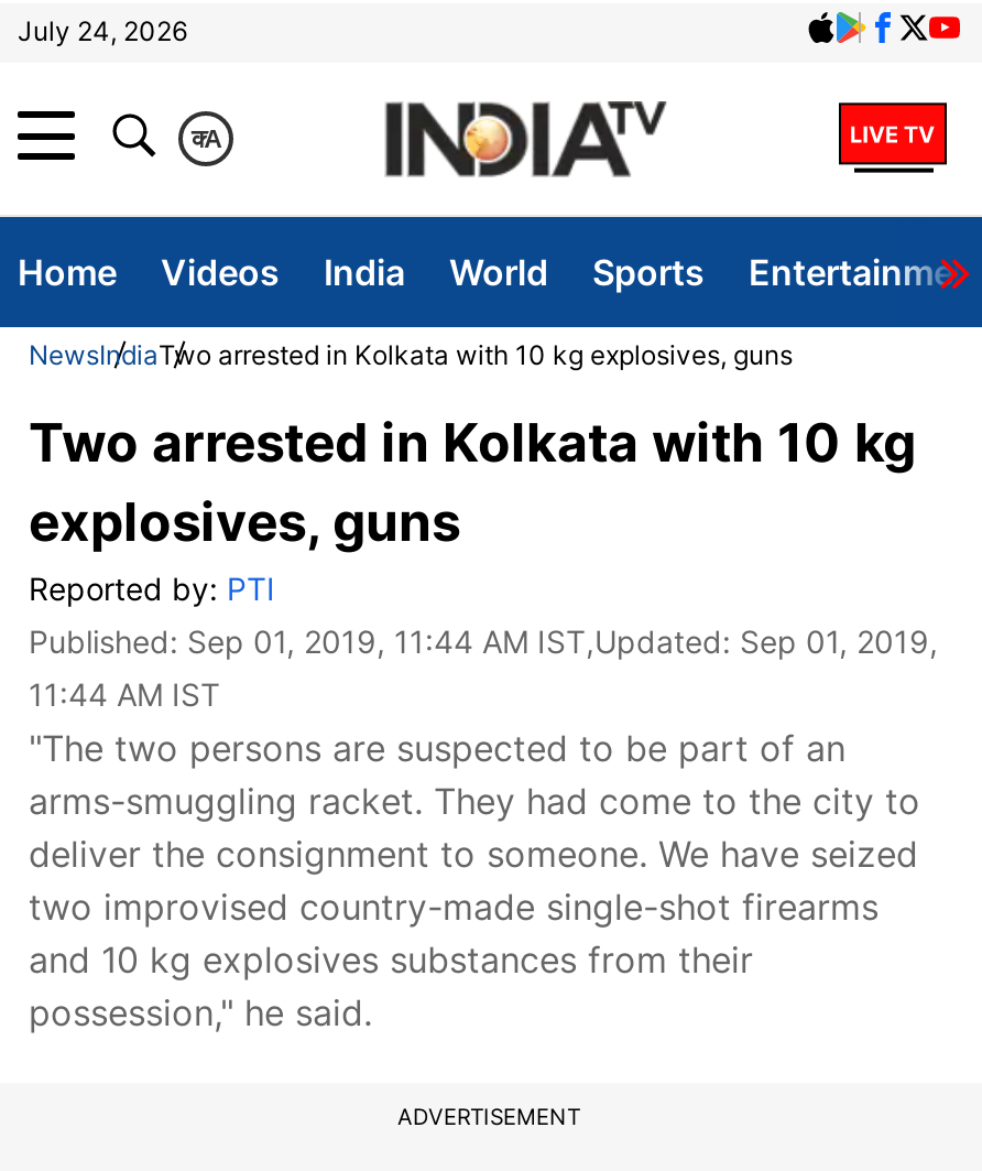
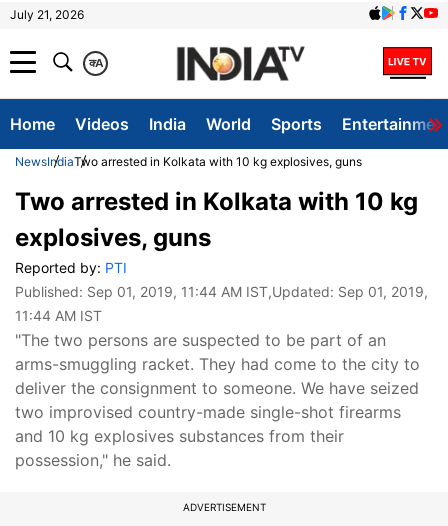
[18,14,187,47] July 24, 2026 -> [10,7,84,22] July 21, 2026

